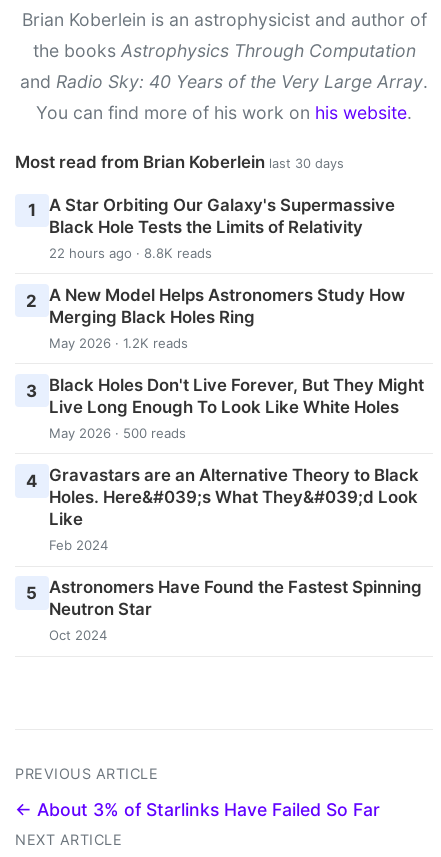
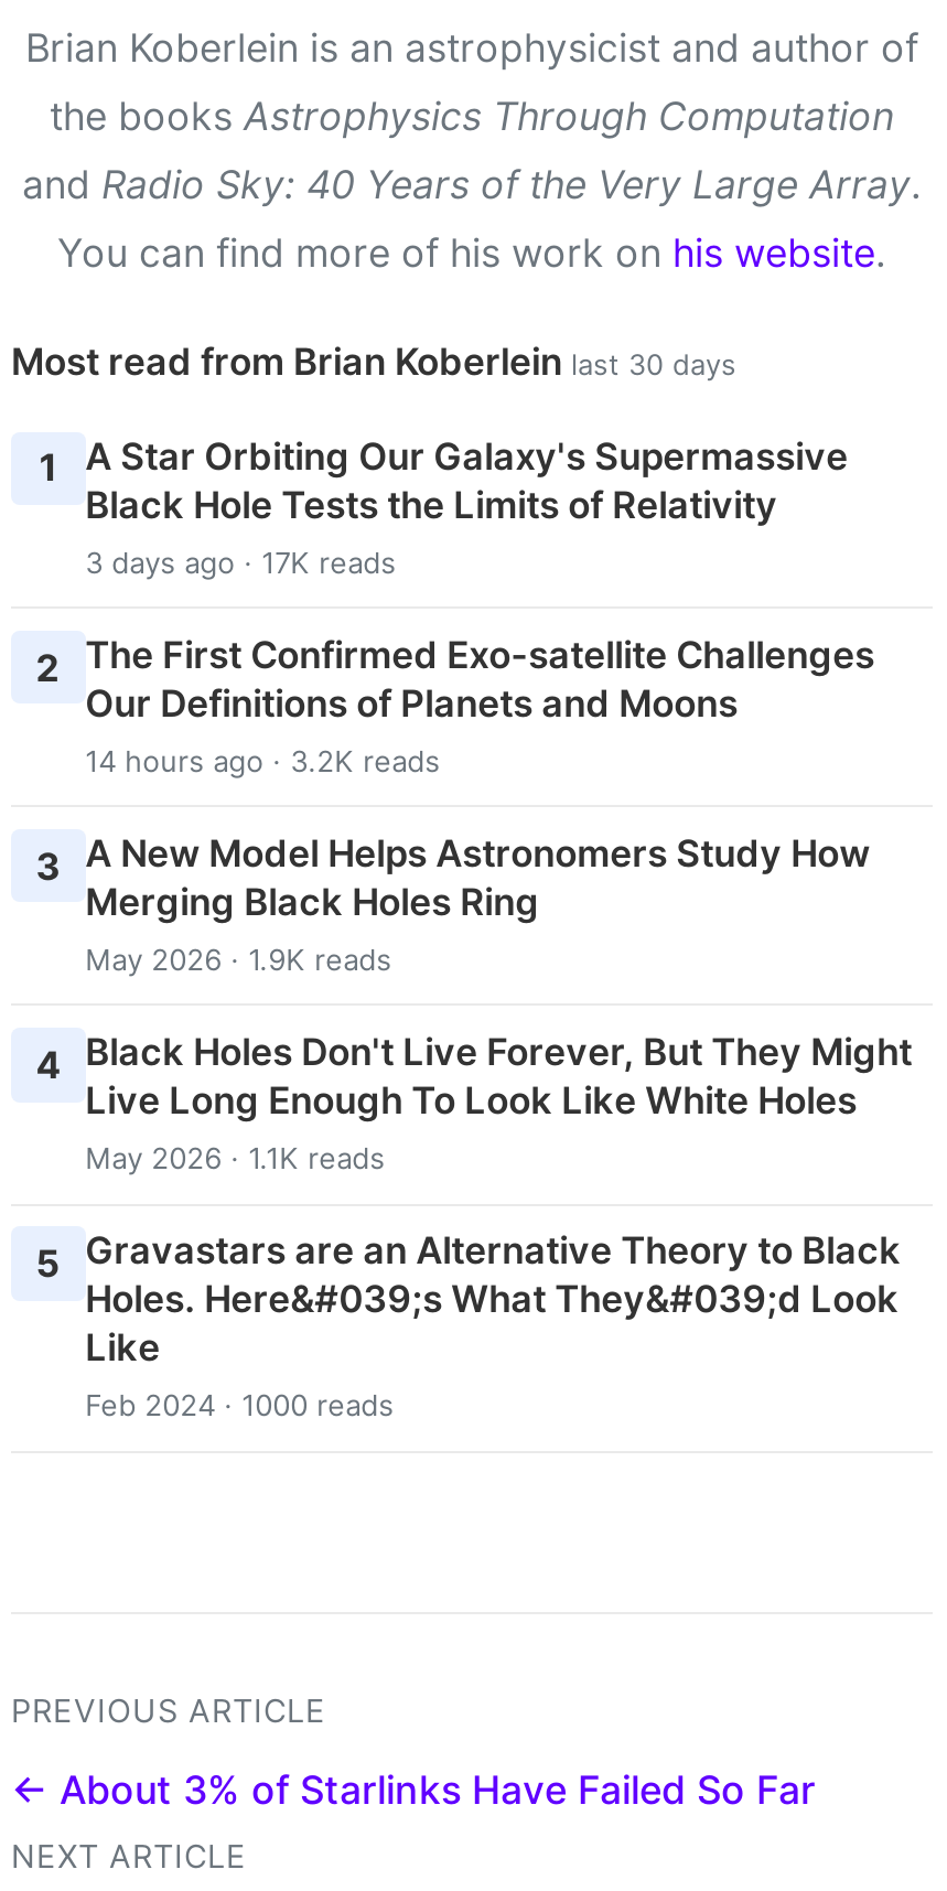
[26,244,405,310] 22 hours ago · 8.8K reads | 2 A New Model Helps Astronomers Study How -> [36,544,874,888] 3 days ago · 17K reads | 2 The First Confirmed Exo-satellite Challenges | Our Definitions of Planets and Moons | 14 hours ago · 3.2K reads | 3 A New Model Helps Astronomers Study How
moved [49,307,255,327] -> [85,880,539,924]: Merging Black Holes Ring
[49,335,188,351] May 2026 · 1.2K reads -> [85,941,392,977] May 2026 · 1.9K reads
[26,375,424,401] 3 Black Holes Don't Live Forever, But They Might -> [36,1030,912,1087] 4 Black Holes Don't Live Forever, But They Might
moved [49,397,399,417] -> [85,1079,857,1123]: Live Long Enough To Look Like White Holes
[49,425,186,441] May 2026 · 500 reads -> [85,1140,385,1176] May 2026 · 1.1K reads
[26,465,419,491] 4 Gravastars are an Alternative Theory to Black -> [36,1229,901,1286] 5 Gravastars are an Alternative Theory to Black
moved [49,487,418,529] -> [85,1278,899,1370]: Holes. Here&#039;s What They&#039;d Look | Like
[26,537,422,643] Feb 2024 | 5 Astronomers Have Found the Fastest Spinning | Neutron Star | Oct 2024 -> [85,1388,394,1423] Feb 2024 · 1000 reads

